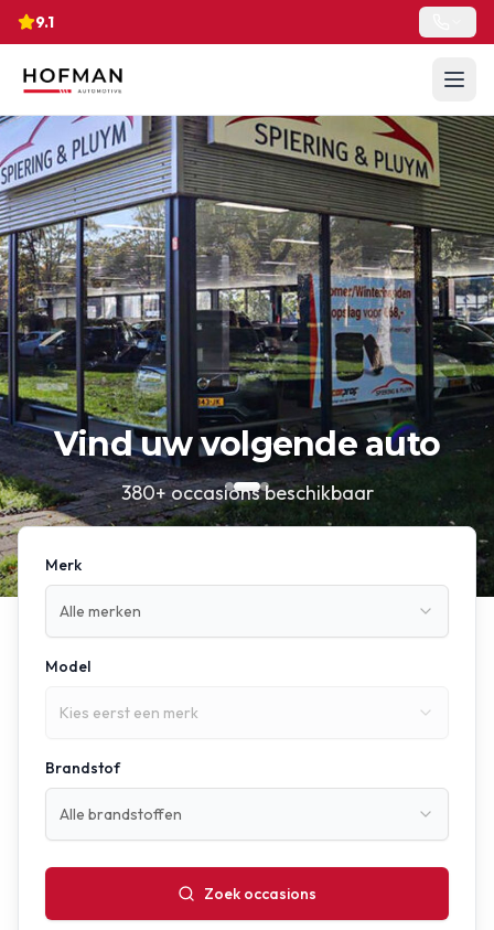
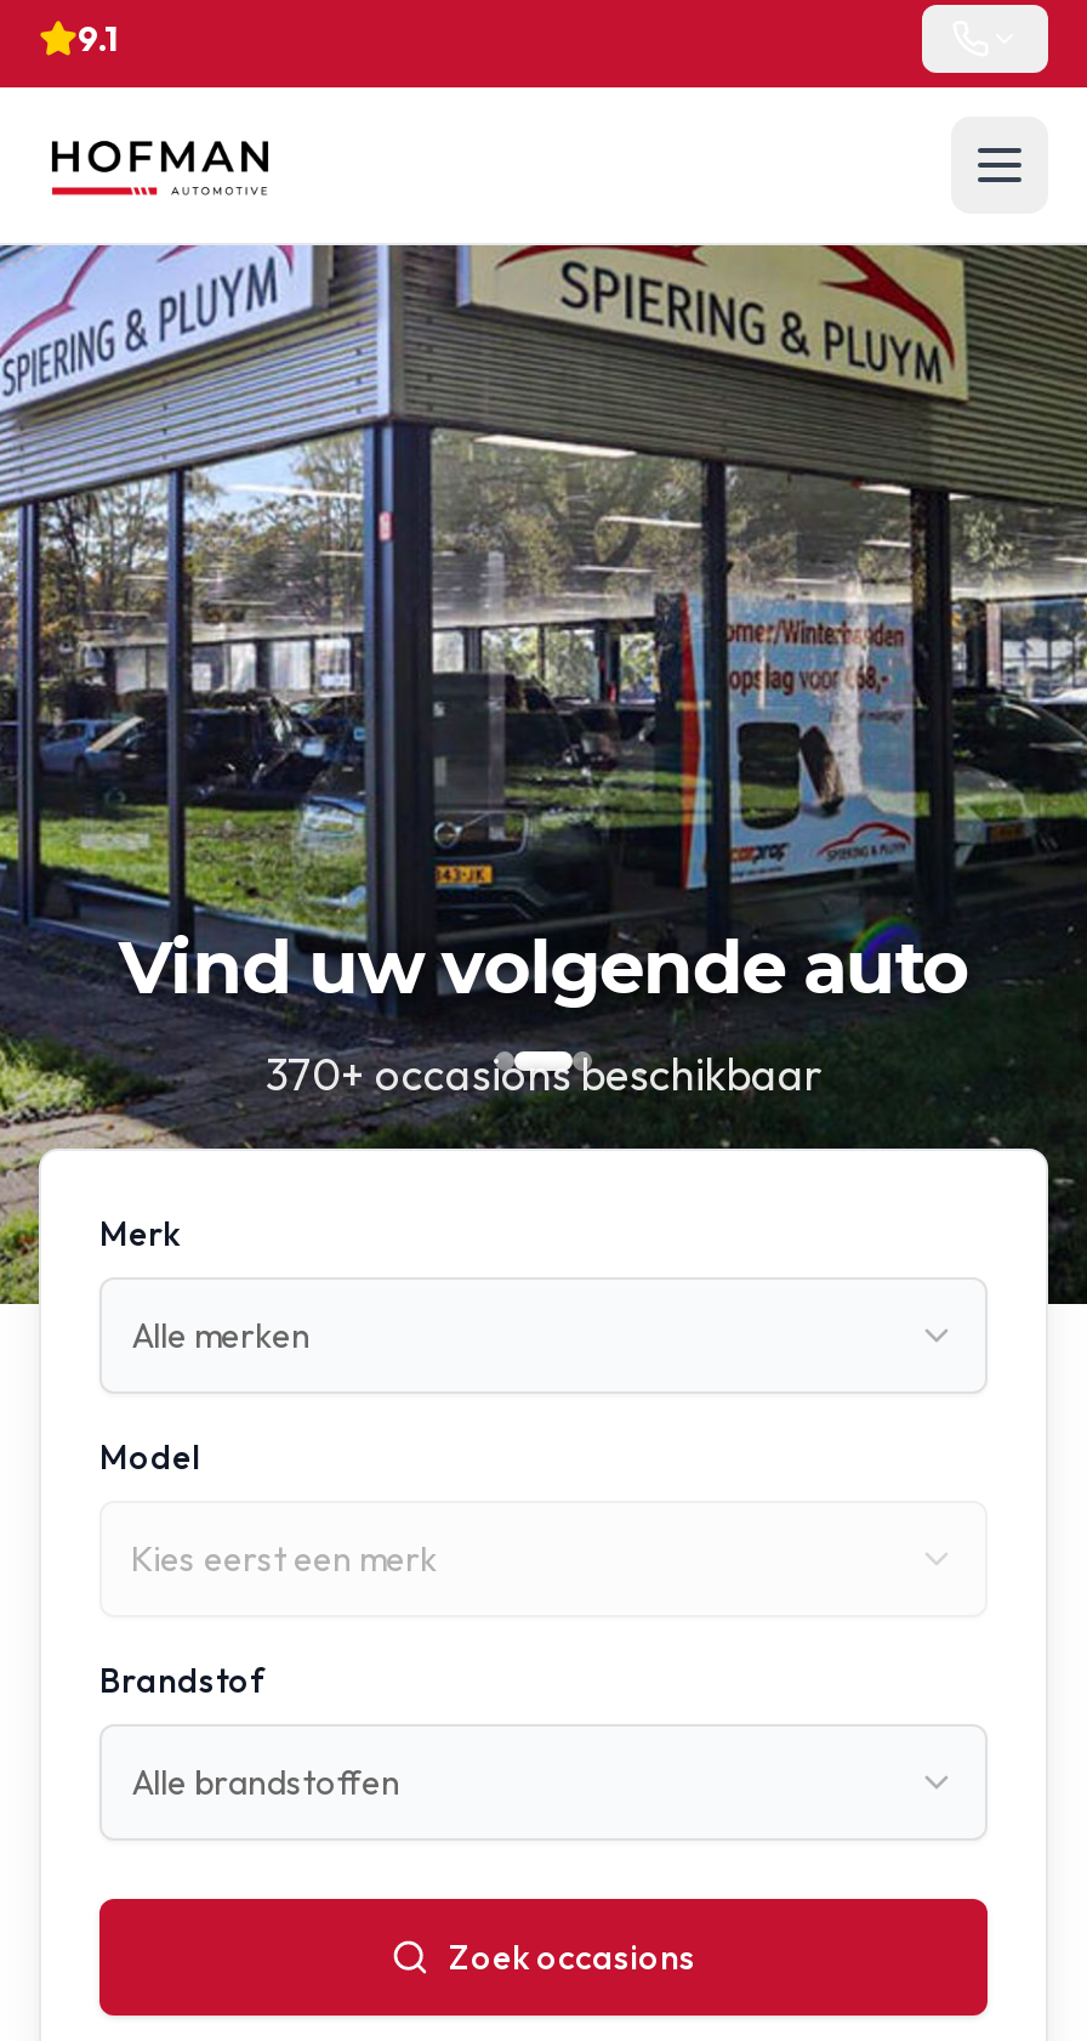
[121,480,373,505] 380+ occasions beschikbaar -> [266,1047,821,1102] 370+ occasions beschikbaar

